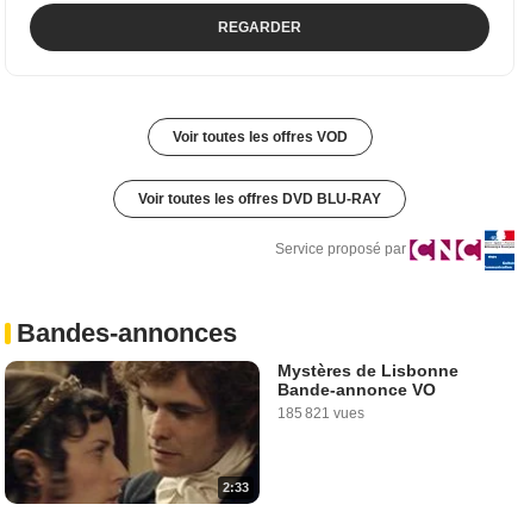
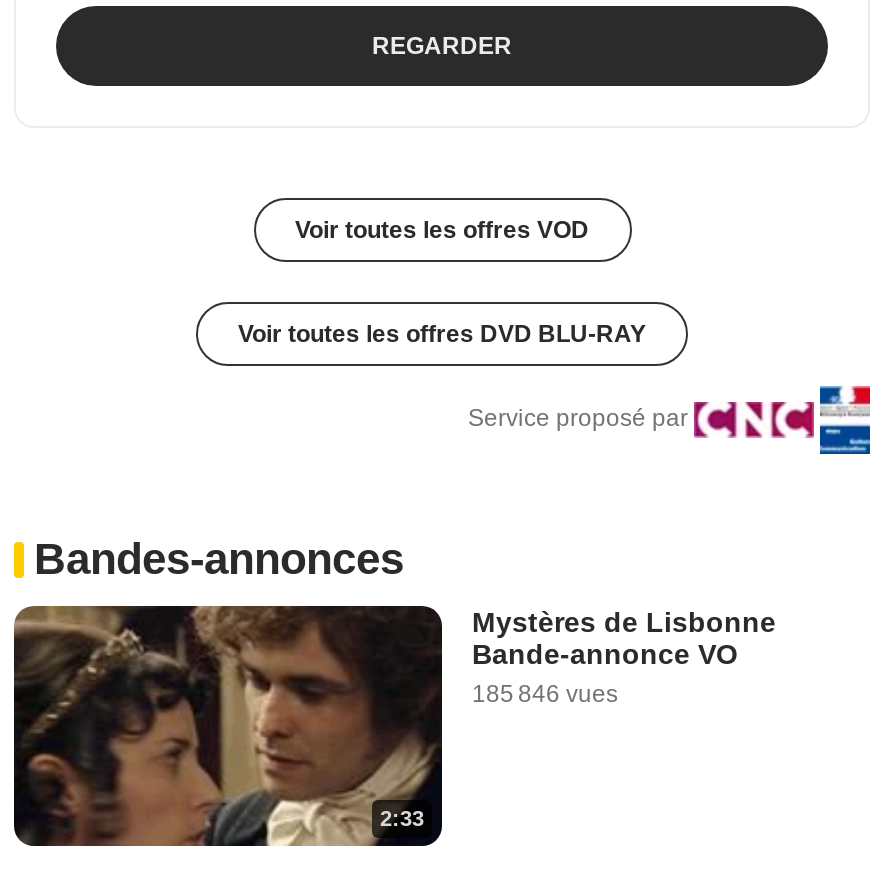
[277,405,364,421] 185 821 vues -> [472,679,618,707] 185 846 vues

